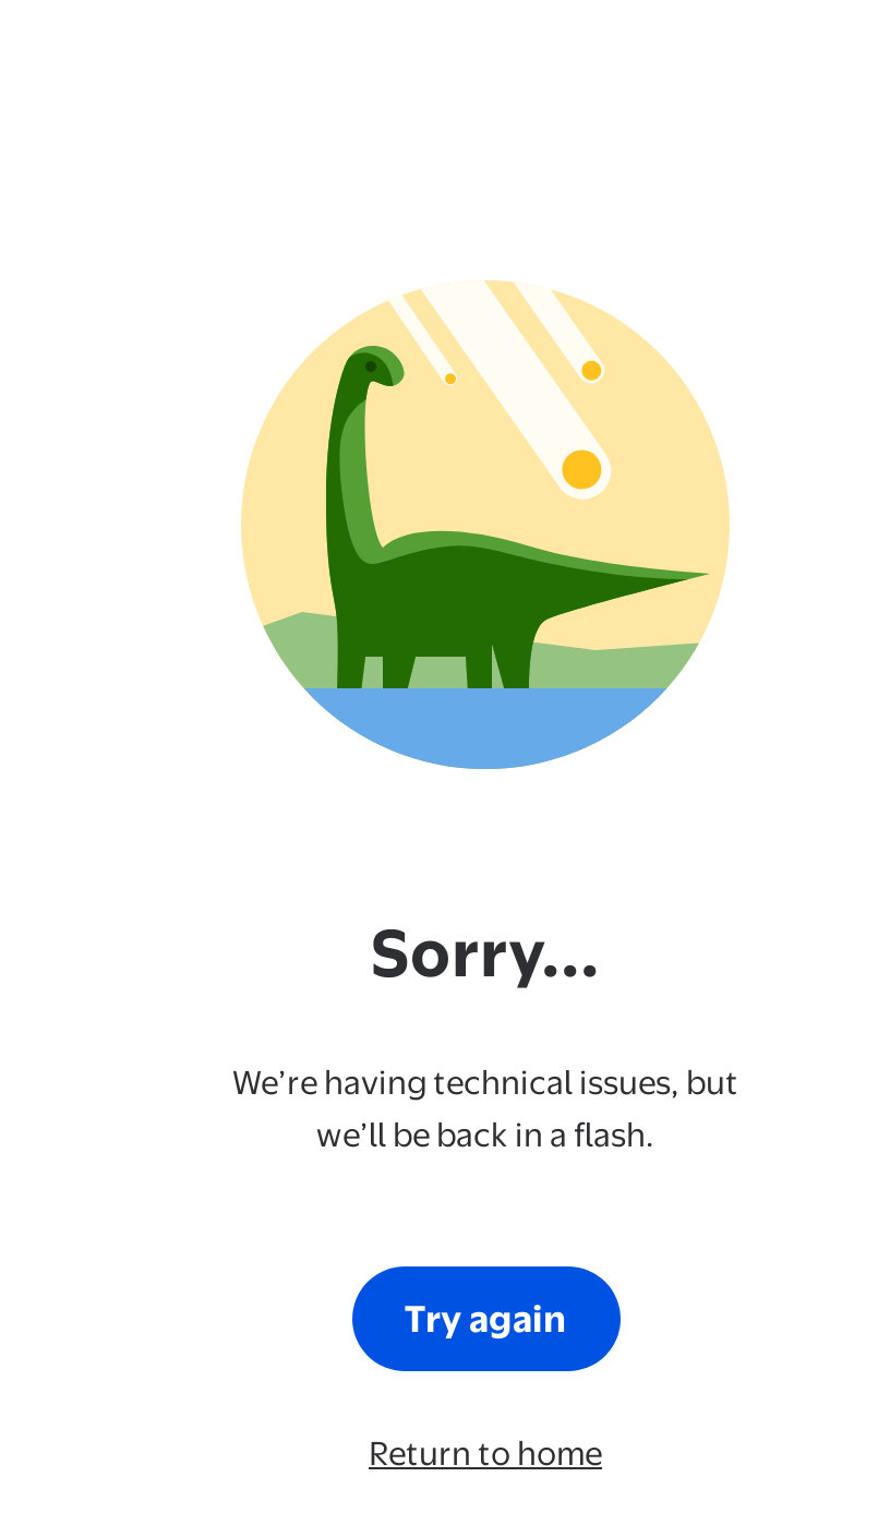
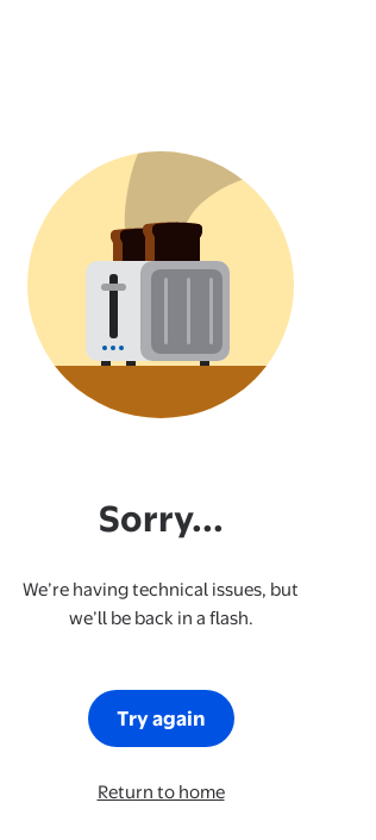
[263,283,708,771] [image] -> [40,151,278,419] [image]

